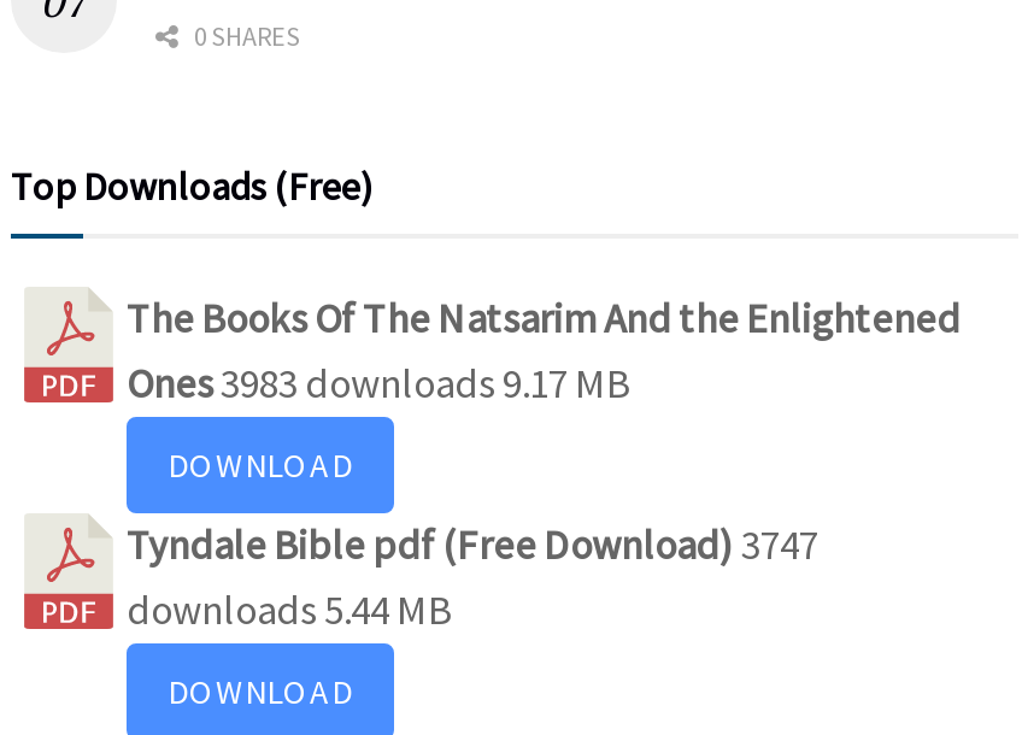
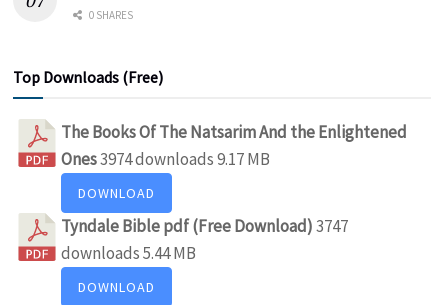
[127,356,630,409] Ones3983 downloads 9.17 MB -> [61,148,270,170] Ones3974 downloads 9.17 MB

